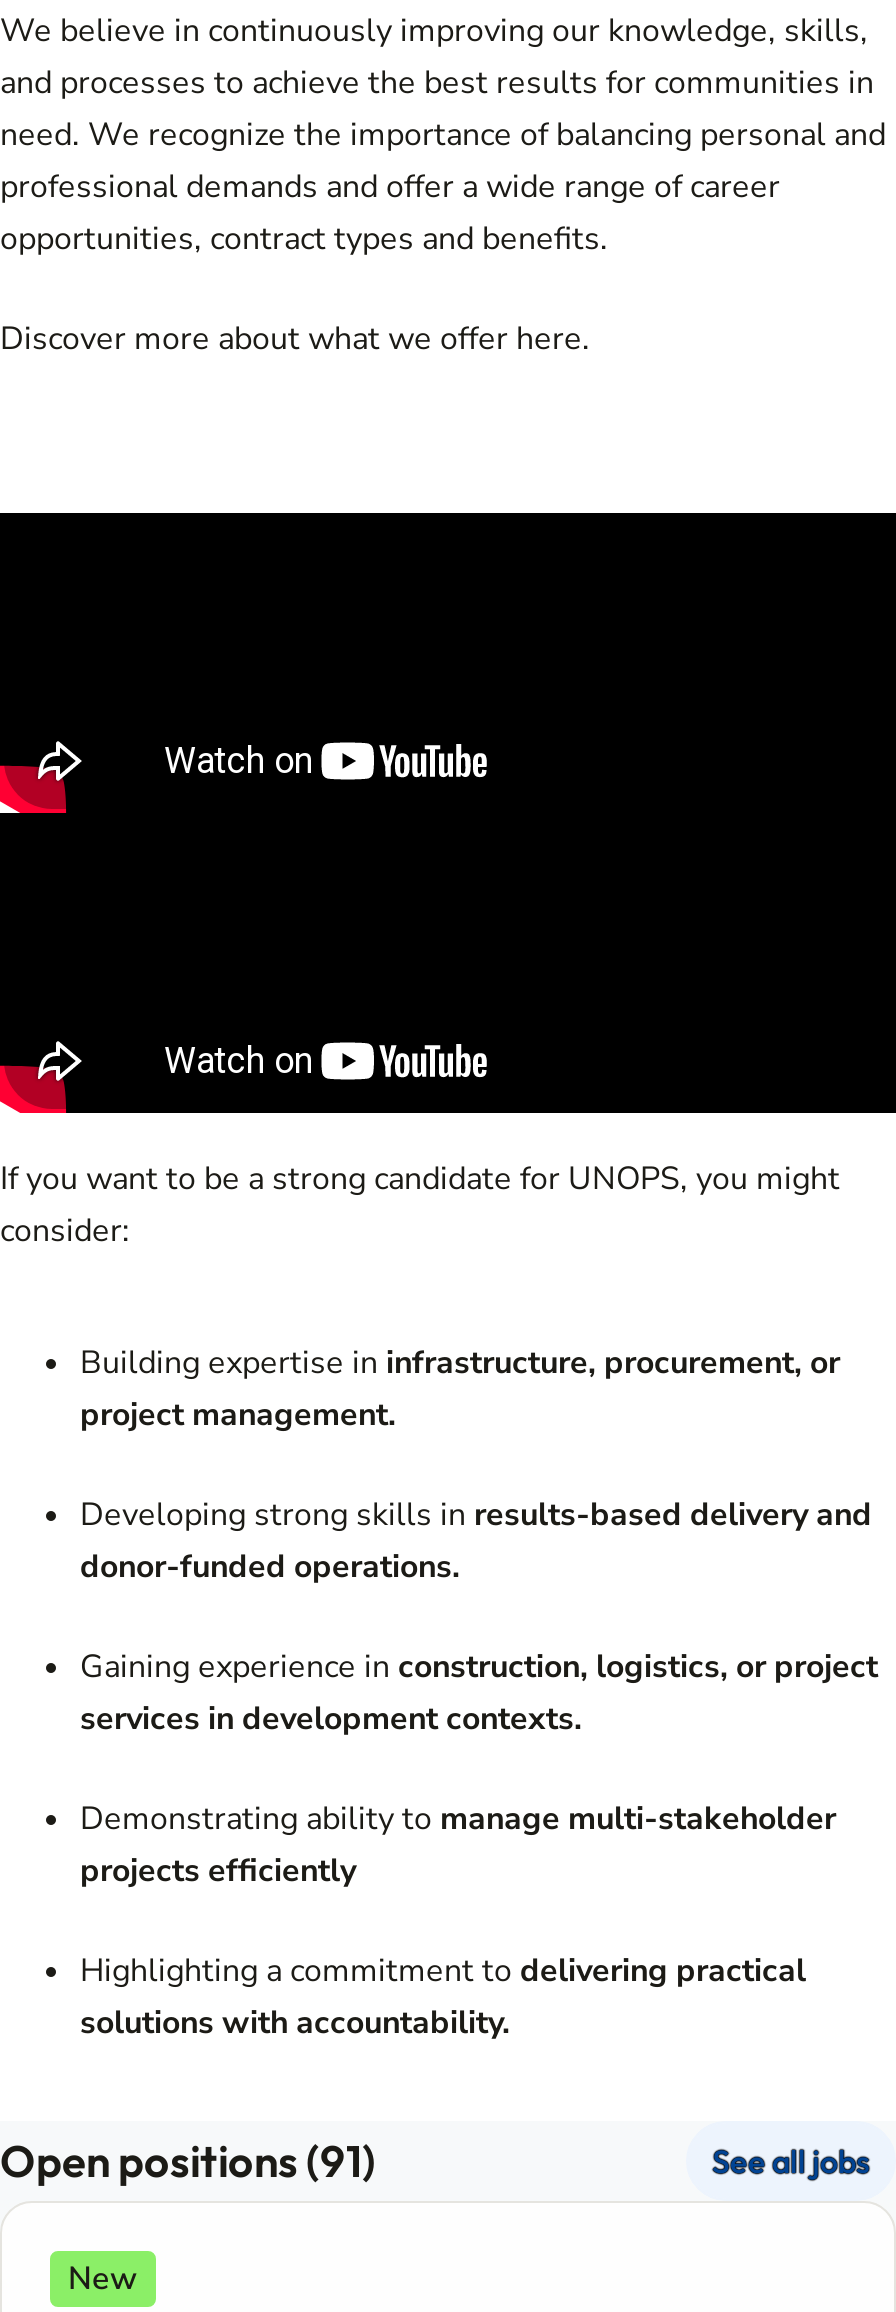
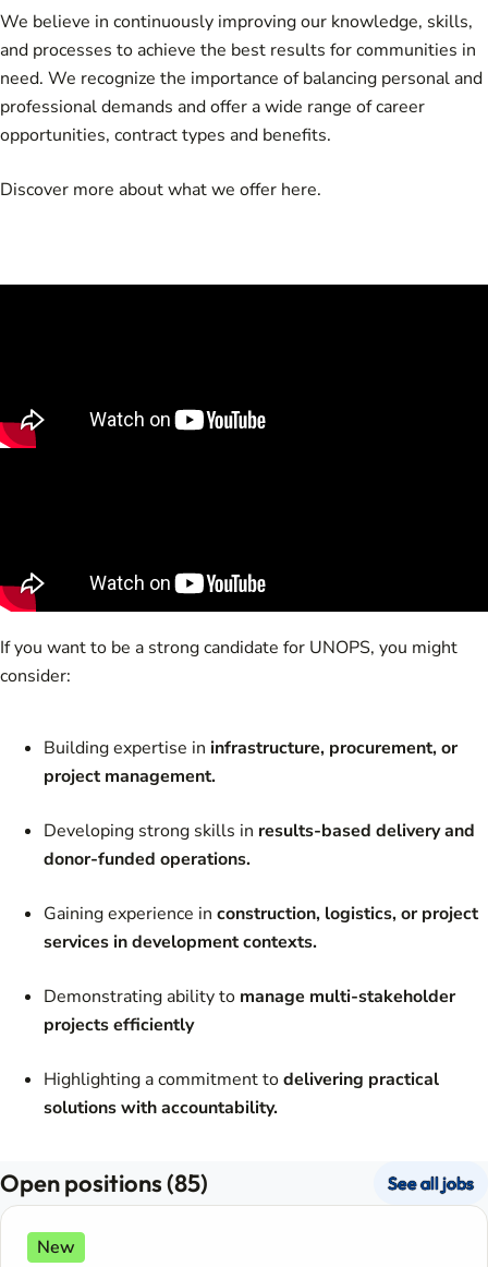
[0,2132,376,2188] Open positions (91) -> [0,1167,208,1198] Open positions (85)

